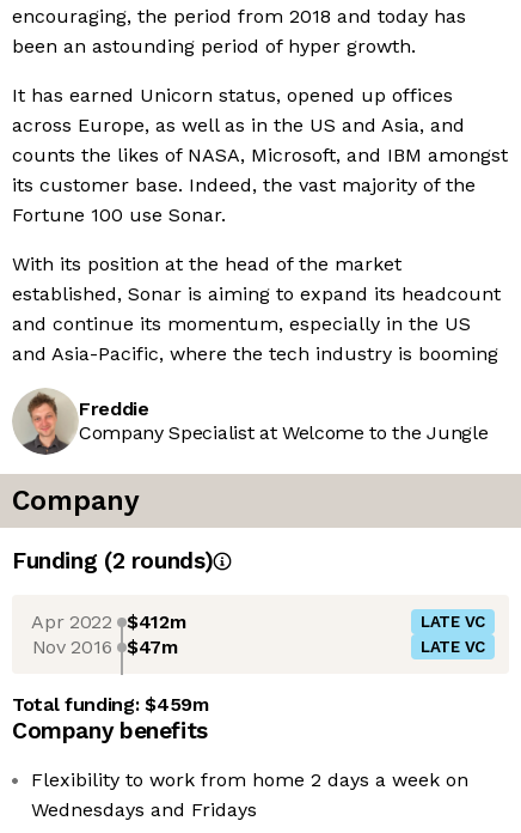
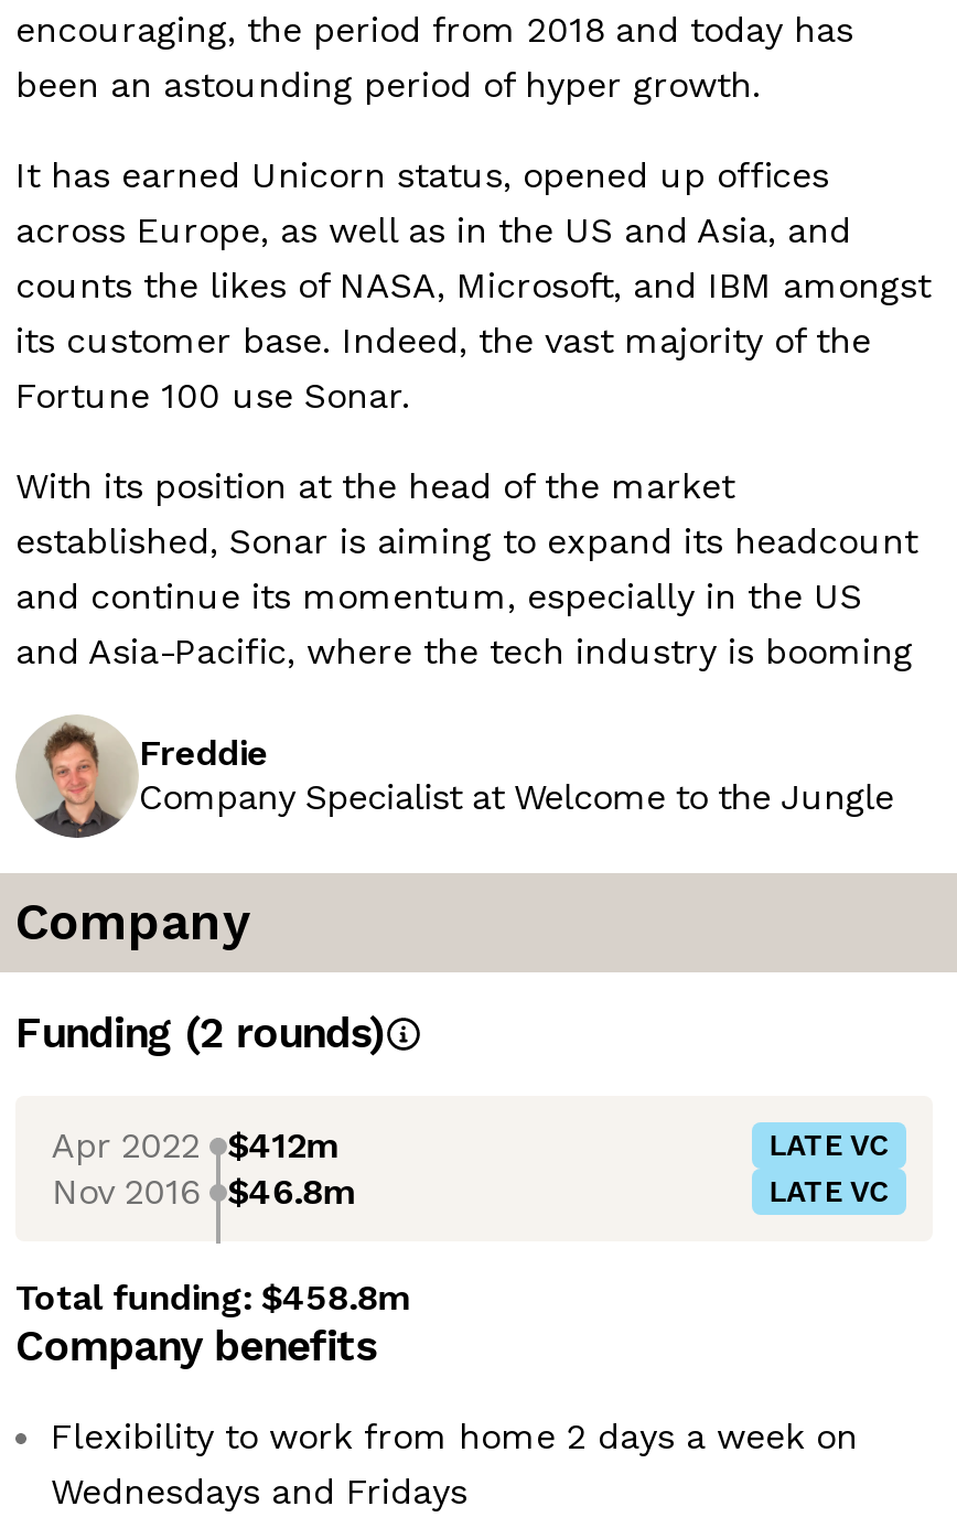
[32,635,178,658] Nov 2016 $47m -> [52,1170,353,1212] Nov 2016 $46.8m
[12,693,209,716] Total funding: $459m -> [15,1277,408,1319] Total funding: $458.8m

